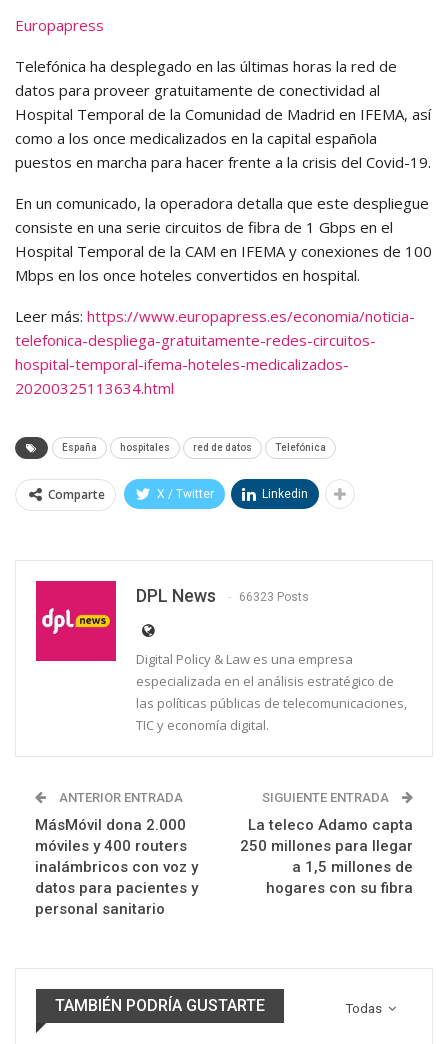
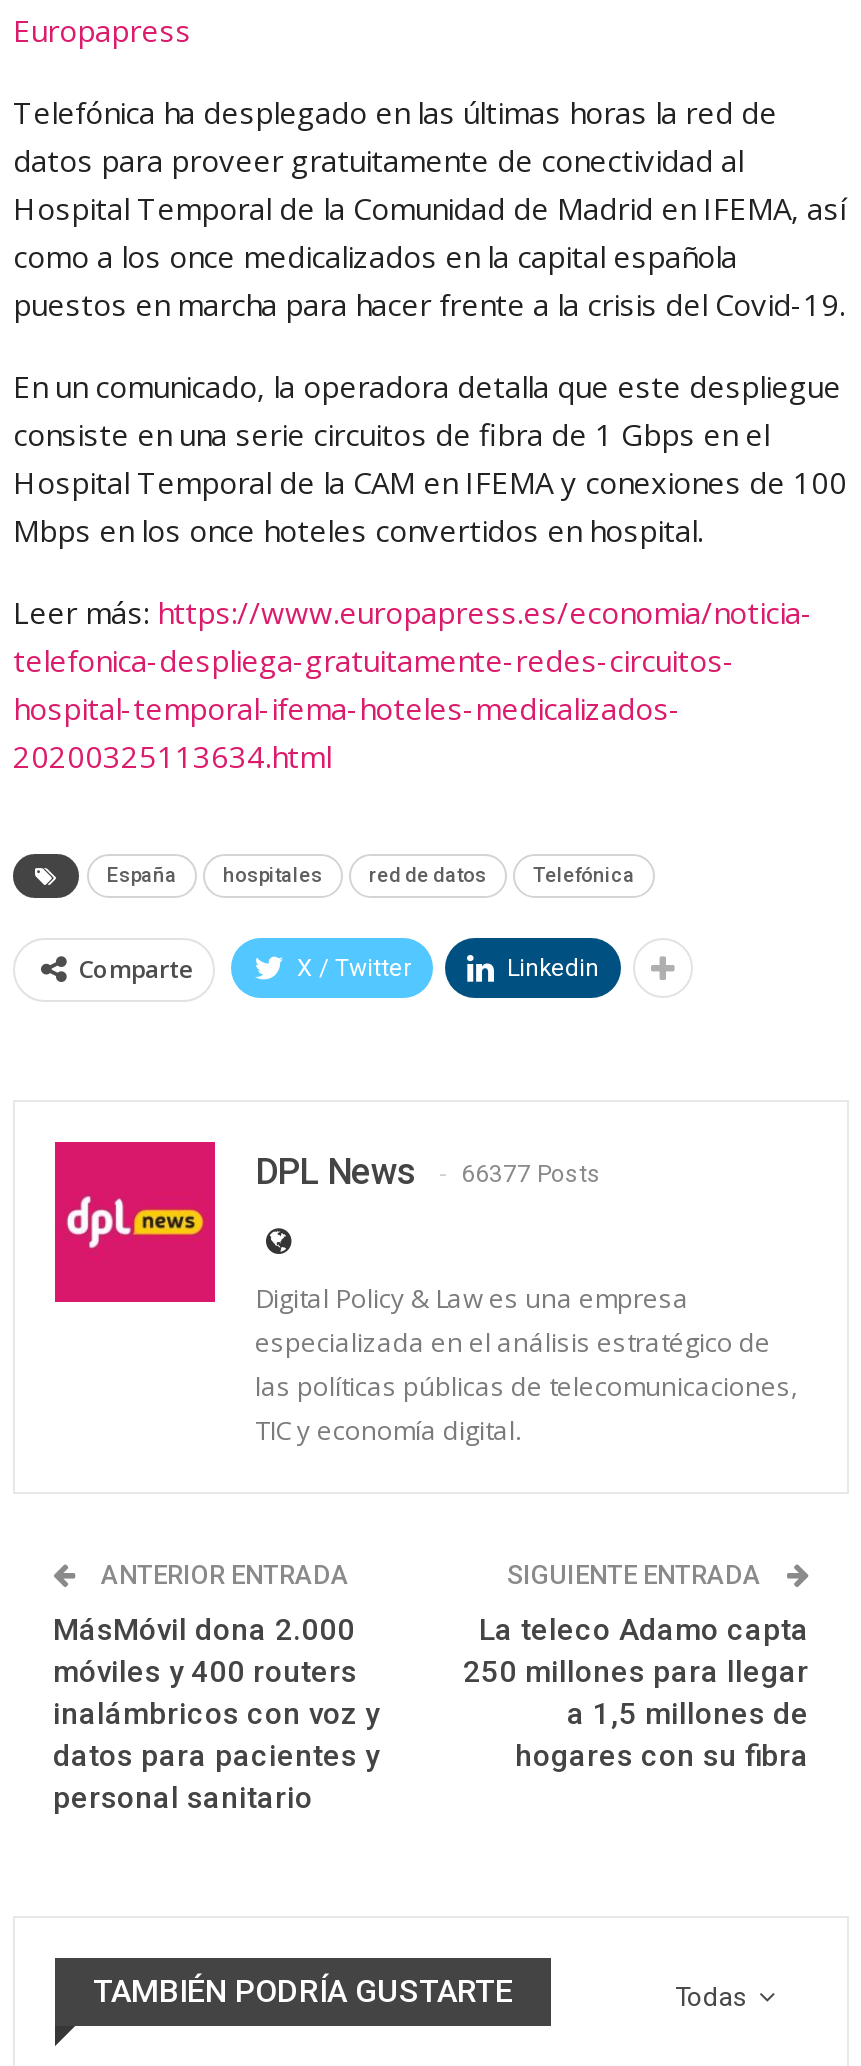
[136,585,309,606] DPL News 66323 Posts -> [255,1149,601,1191] DPL News 66377 Posts

